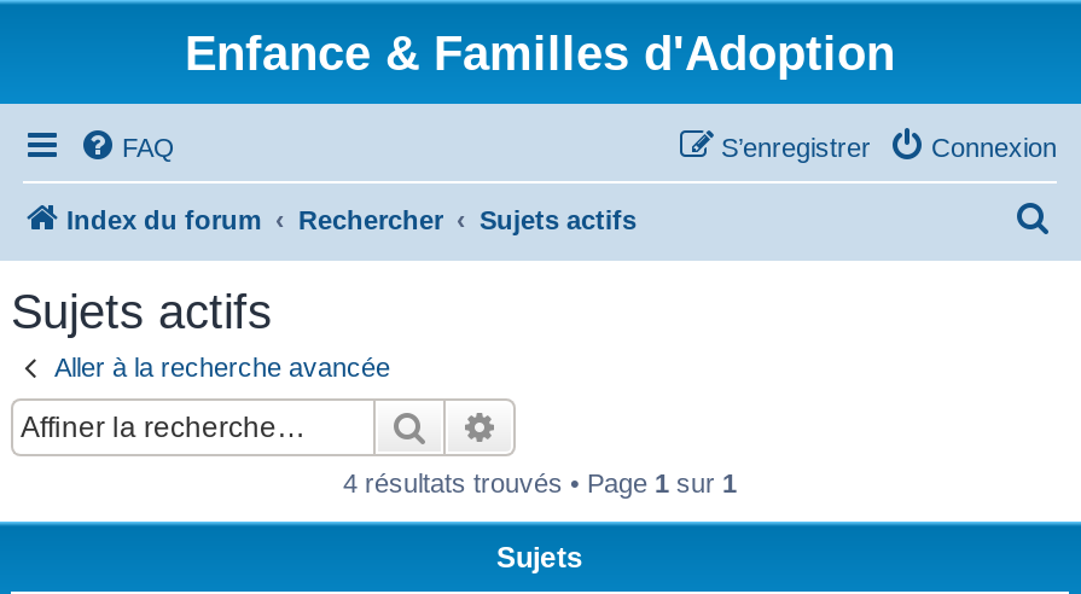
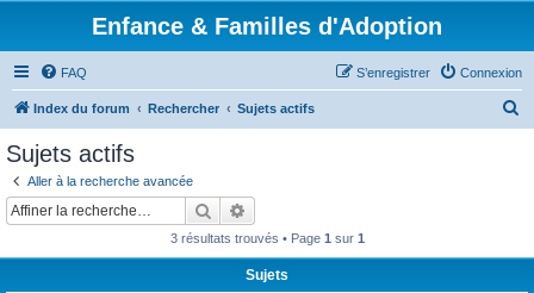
[343,467,737,496] 4 résultats trouvés • Page 1 sur 1 -> [170,230,364,245] 3 résultats trouvés • Page 1 sur 1

